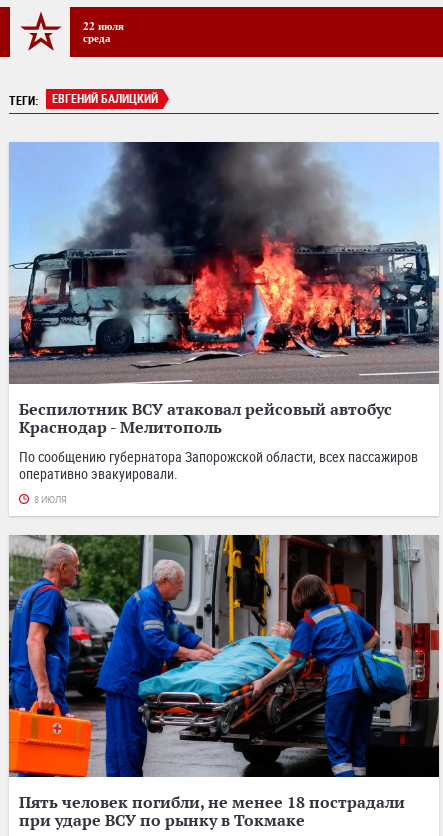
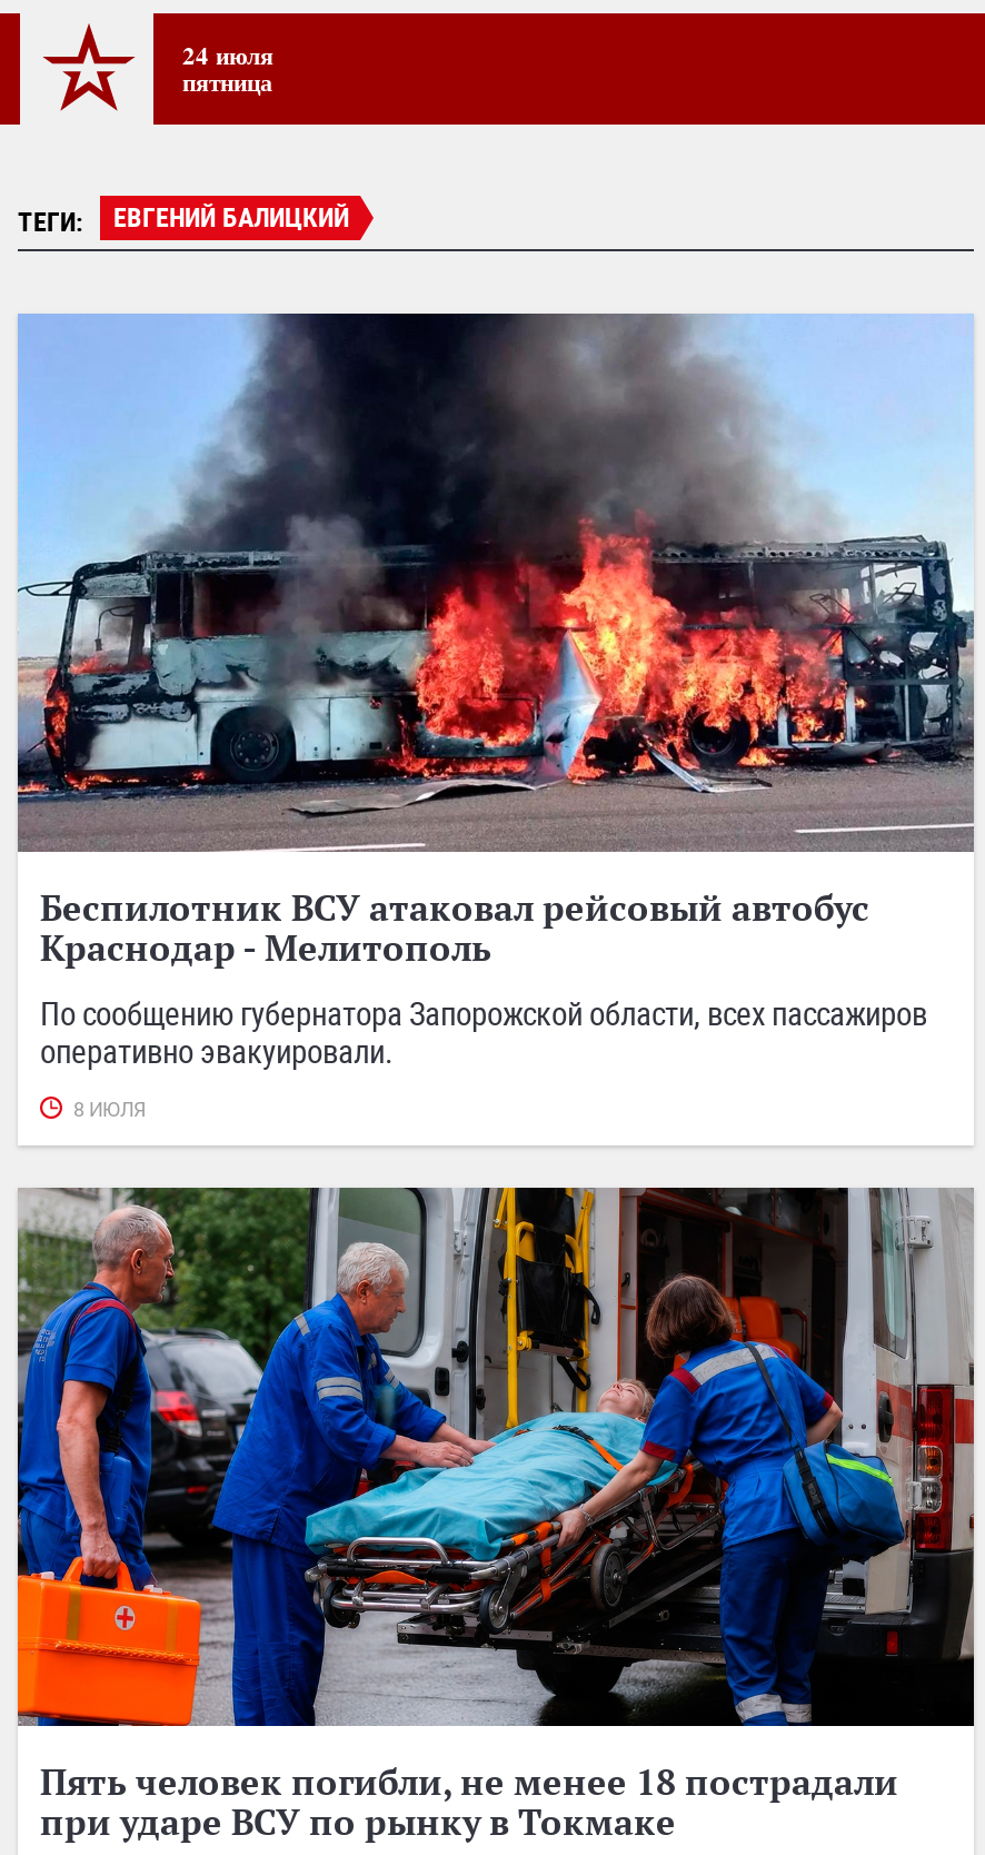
[83,17,124,46] 22 июля | среда -> [182,36,273,100] 24 июля | пятница

